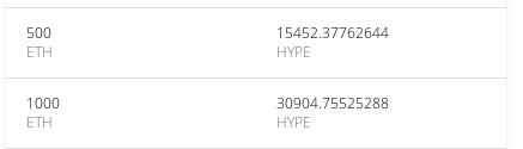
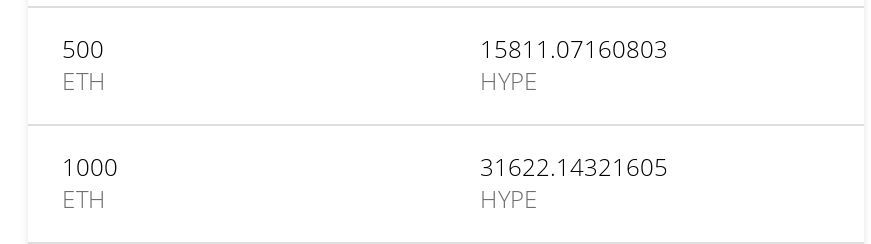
[276,23,389,43] 15452.37762644 -> [480,32,668,66] 15811.07160803
[276,93,389,113] 30904.75525288 -> [480,150,668,184] 31622.14321605

